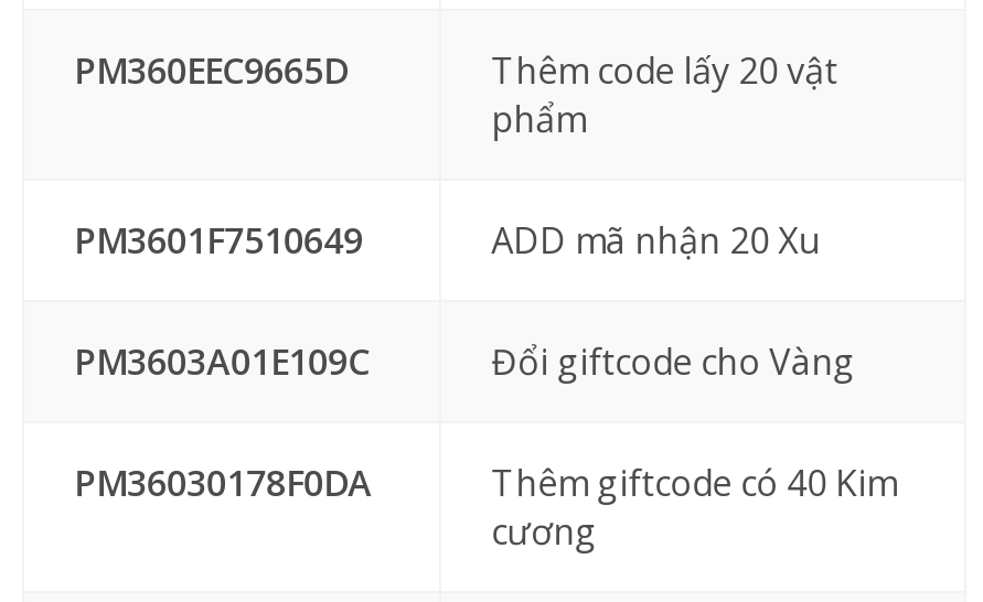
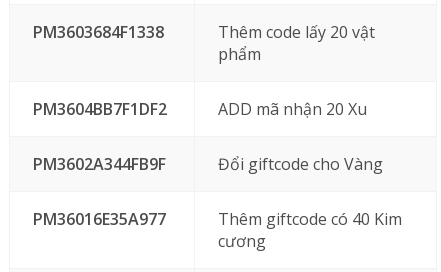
[74,46,348,95] PM360EEC9665D -> [33,21,164,43] PM3603684F1338
[74,216,363,265] PM3601F7510649 -> [33,98,167,120] PM3604BB7F1DF2
[74,337,370,386] PM3603A01E109C -> [33,153,166,175] PM3602A344FB9F
[74,459,372,507] PM36030178F0DA -> [33,208,166,230] PM36016E35A977

